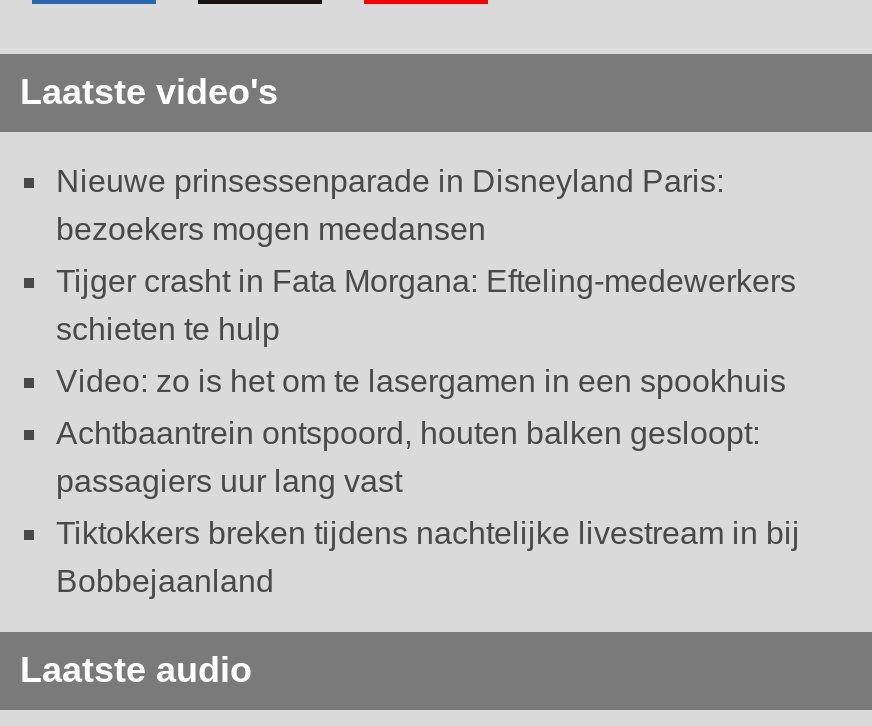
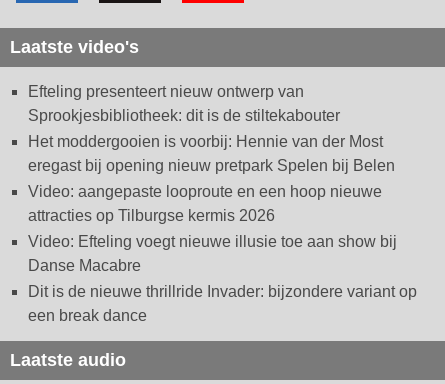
[56,164,724,246] Nieuwe prinsessenparade in Disneyland Paris: | bezoekers mogen meedansen -> [28,83,340,124] Efteling presenteert nieuw ontwerp van | Sprookjesbibliotheek: dit is de stiltekabouter
[56,264,796,346] Tijger crasht in Fata Morgana: Efteling-medewerkers | schieten te hulp -> [28,133,395,174] Het moddergooien is voorbij: Hennie van der Most | eregast bij opening nieuw pretpark Spelen bij Belen
[56,364,786,398] Video: zo is het om te lasergamen in een spookhuis -> [28,183,382,224] Video: aangepaste looproute en een hoop nieuwe | attracties op Tilburgse kermis 2026
[56,416,760,498] Achtbaantrein ontspoord, houten balken gesloopt: | passagiers uur lang vast -> [28,233,397,274] Video: Efteling voegt nieuwe illusie toe aan show bij | Danse Macabre
[56,516,800,598] Tiktokkers breken tijdens nachtelijke livestream in bij | Bobbejaanland -> [28,283,417,324] Dit is de nieuwe thrillride Invader: bijzondere variant op | een break dance

